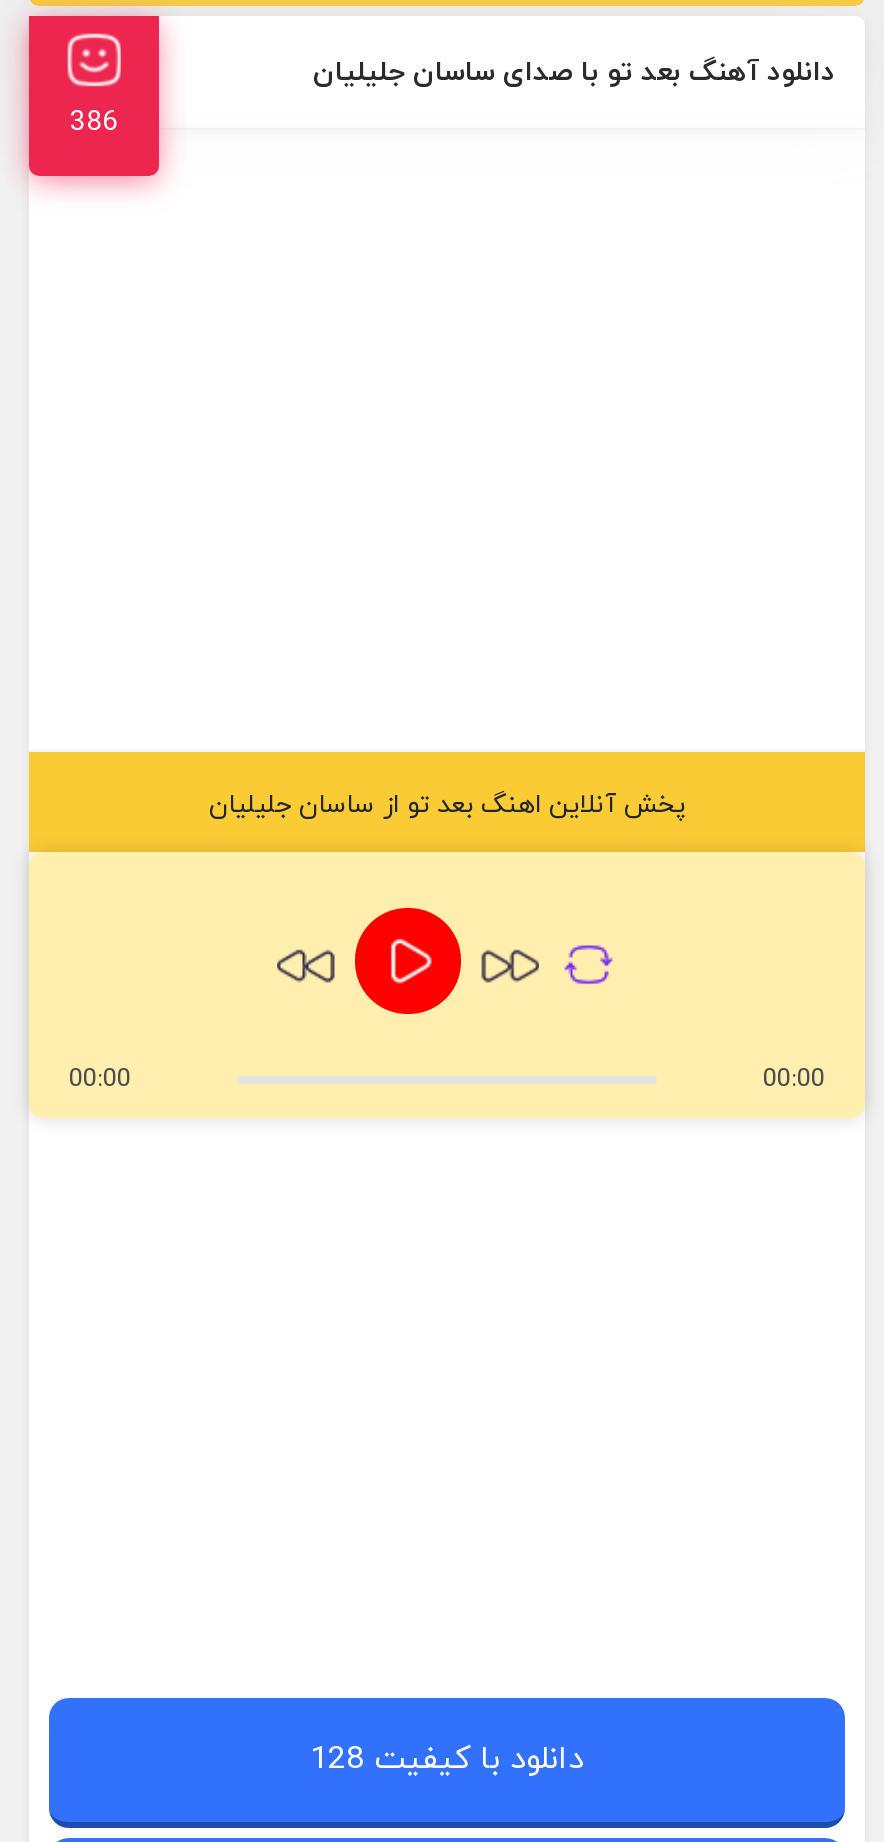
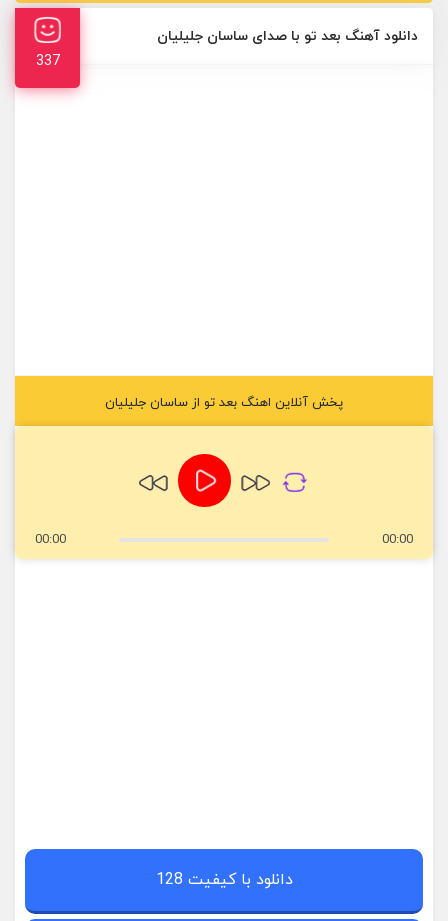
[70,104,118,142] 386 -> [35,52,59,71] 337

